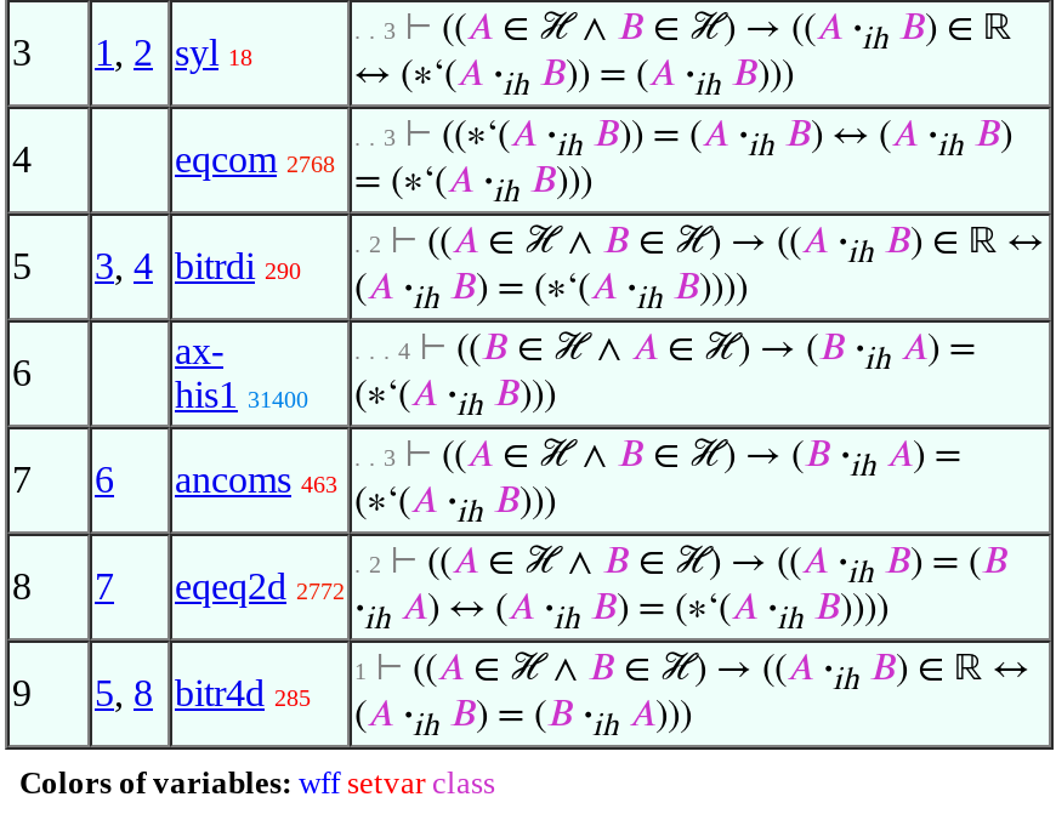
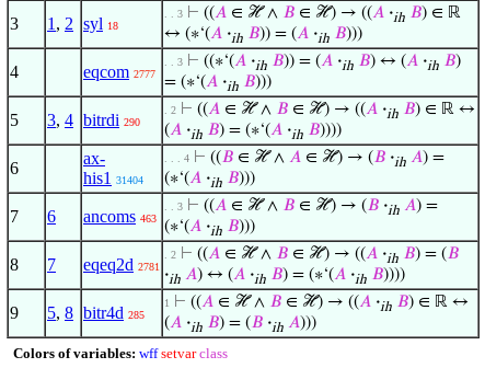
[175,138,335,180] eqcom 2768 -> [83,62,155,81] eqcom 2777
[175,374,308,415] his1 31400 -> [83,169,143,187] his1 31404
[175,565,345,607] eqeq2d 2772 -> [83,255,160,274] eqeq2d 2781

